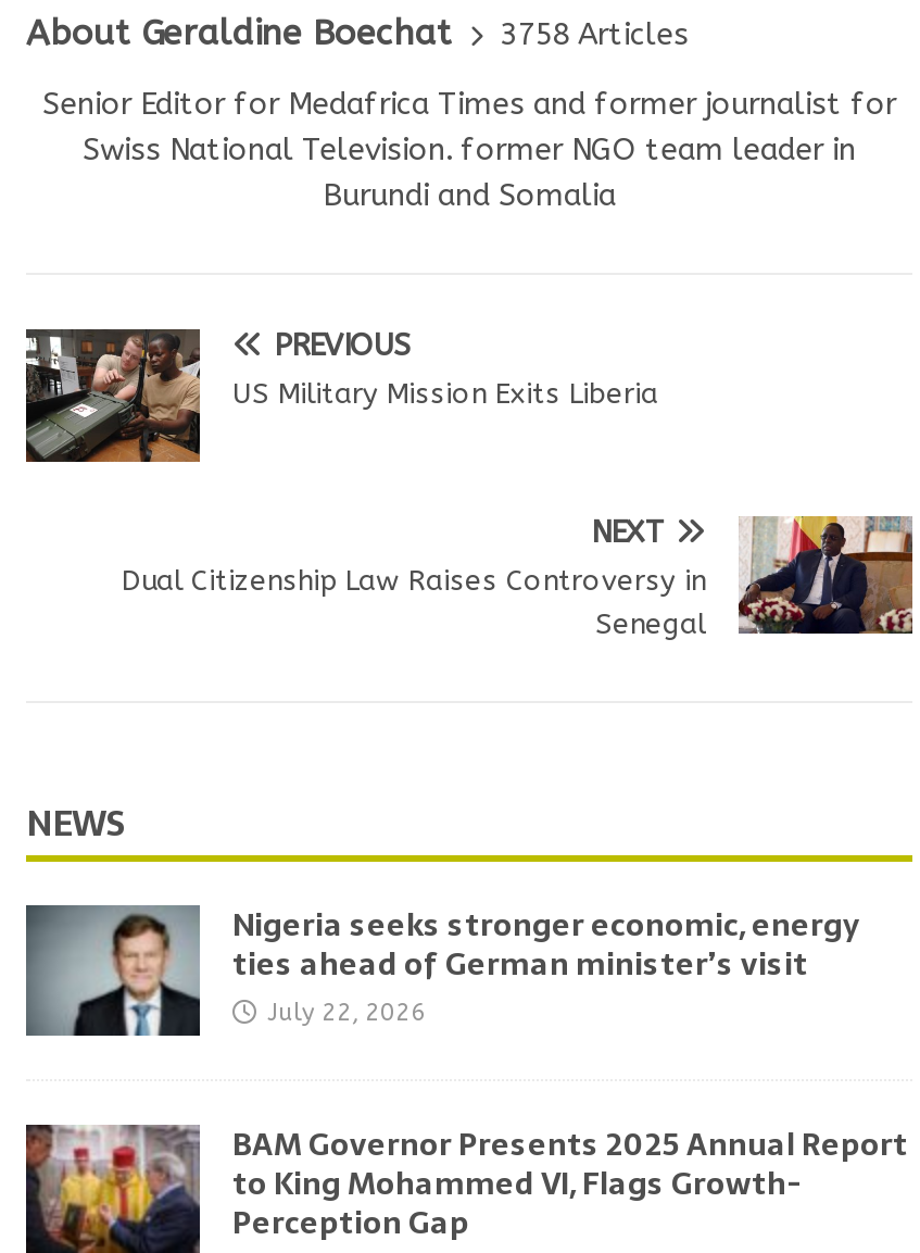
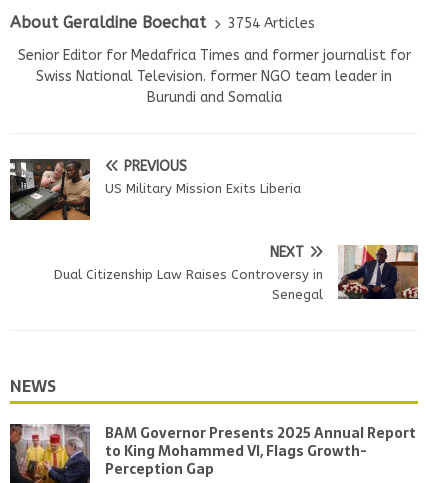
[26,12,689,53] About Geraldine Boechat 3758 Articles -> [10,13,315,32] About Geraldine Boechat 3754 Articles
[24,900,860,1038] [image] | Nigeria seeks stronger economic, energy | ties ahead of German minister’s visit | July 22, 2026 -> none

